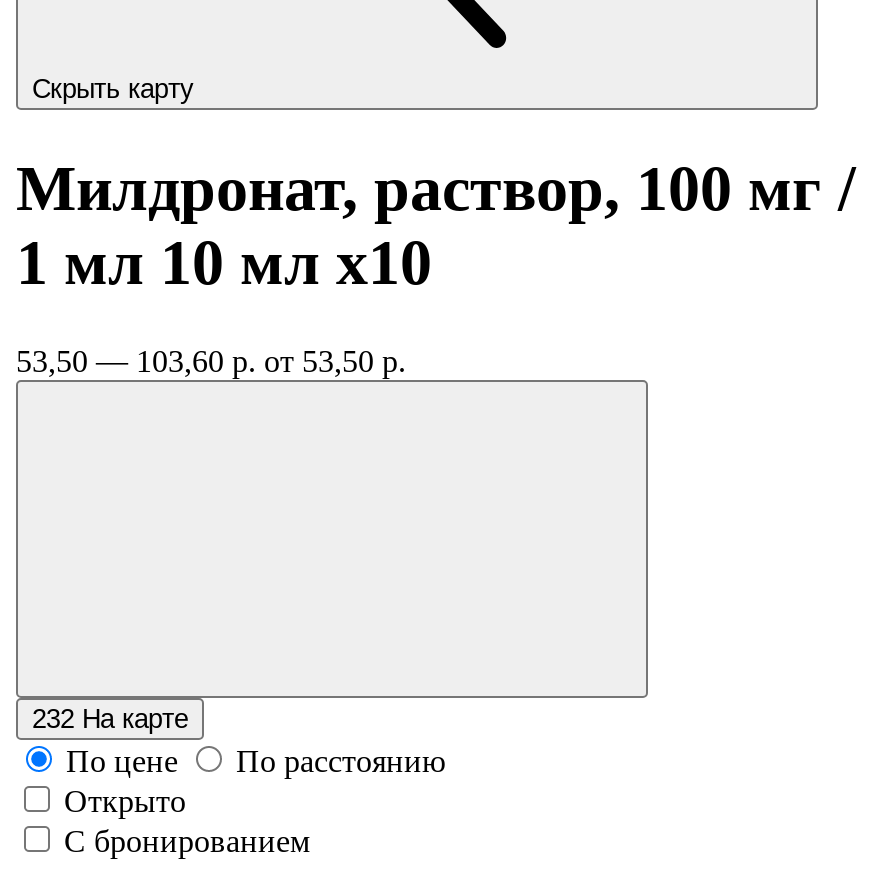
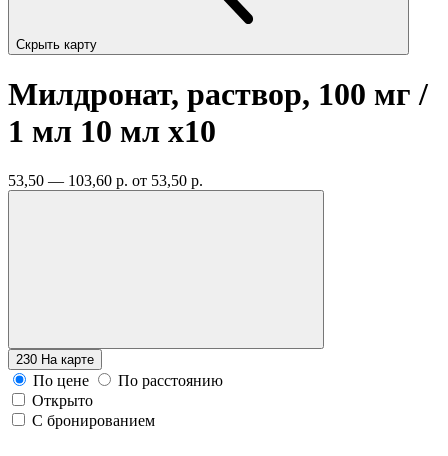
[32,704,188,734] 232 На карте -> [16,352,94,367] 230 На карте

